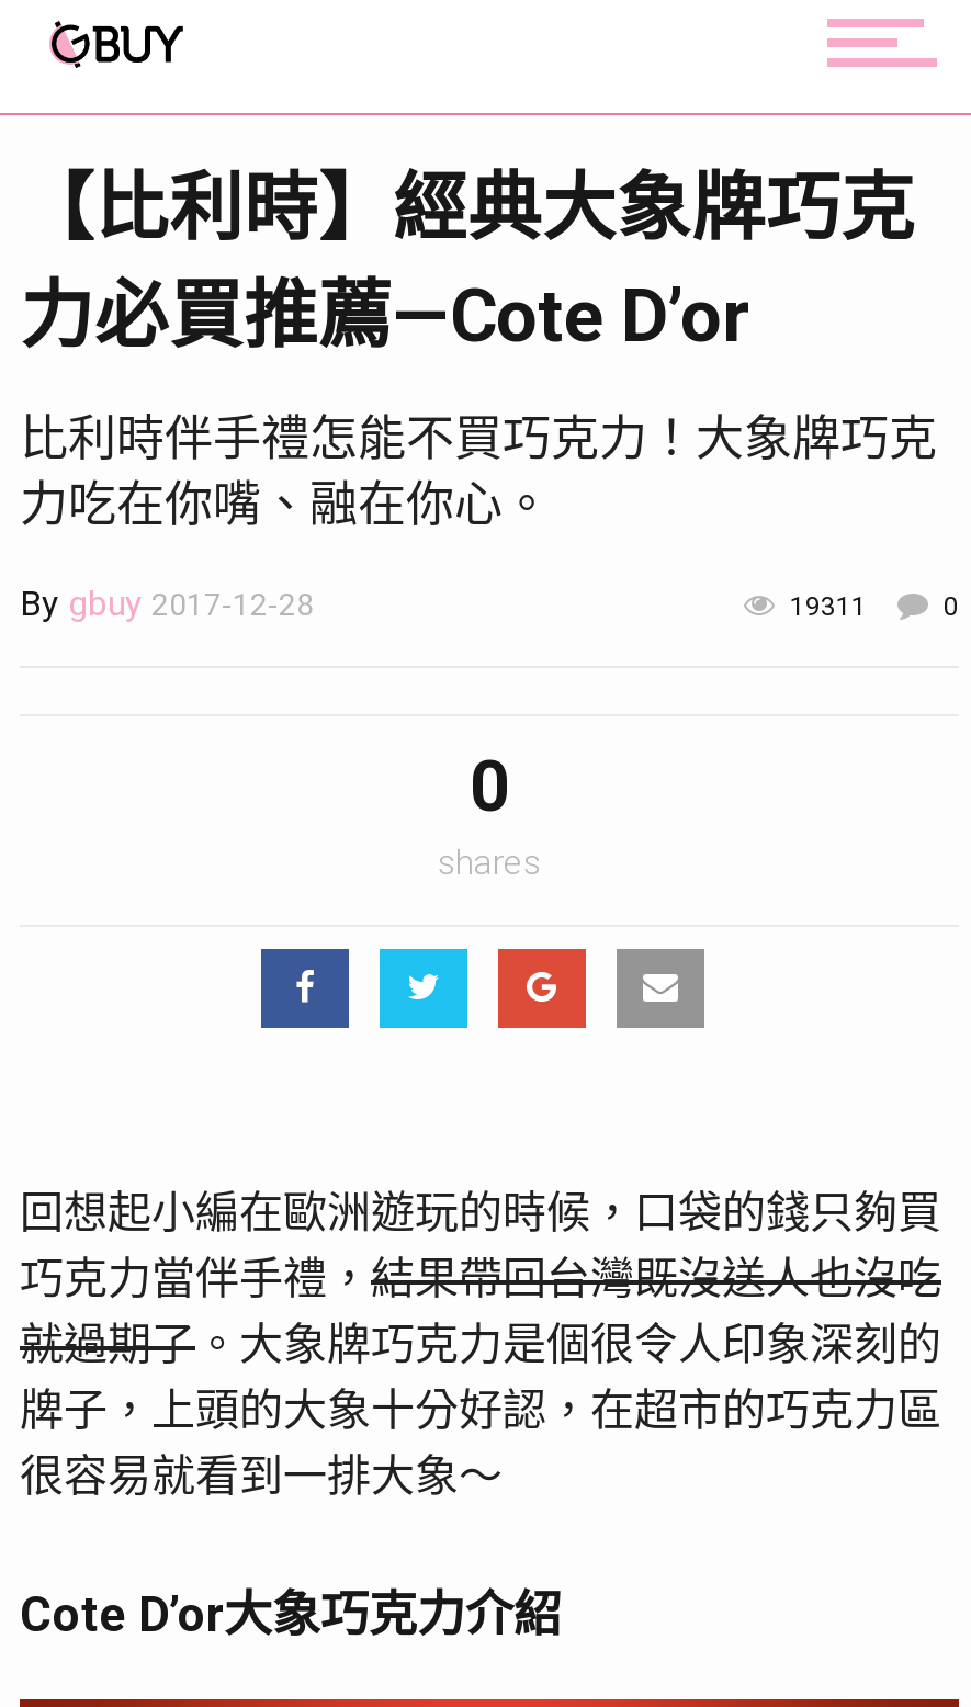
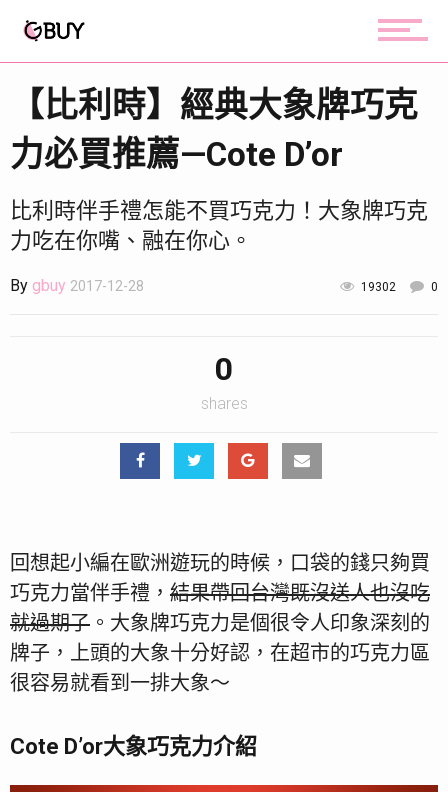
[783,591,867,622] 19311 -> [358,280,396,294] 19302

